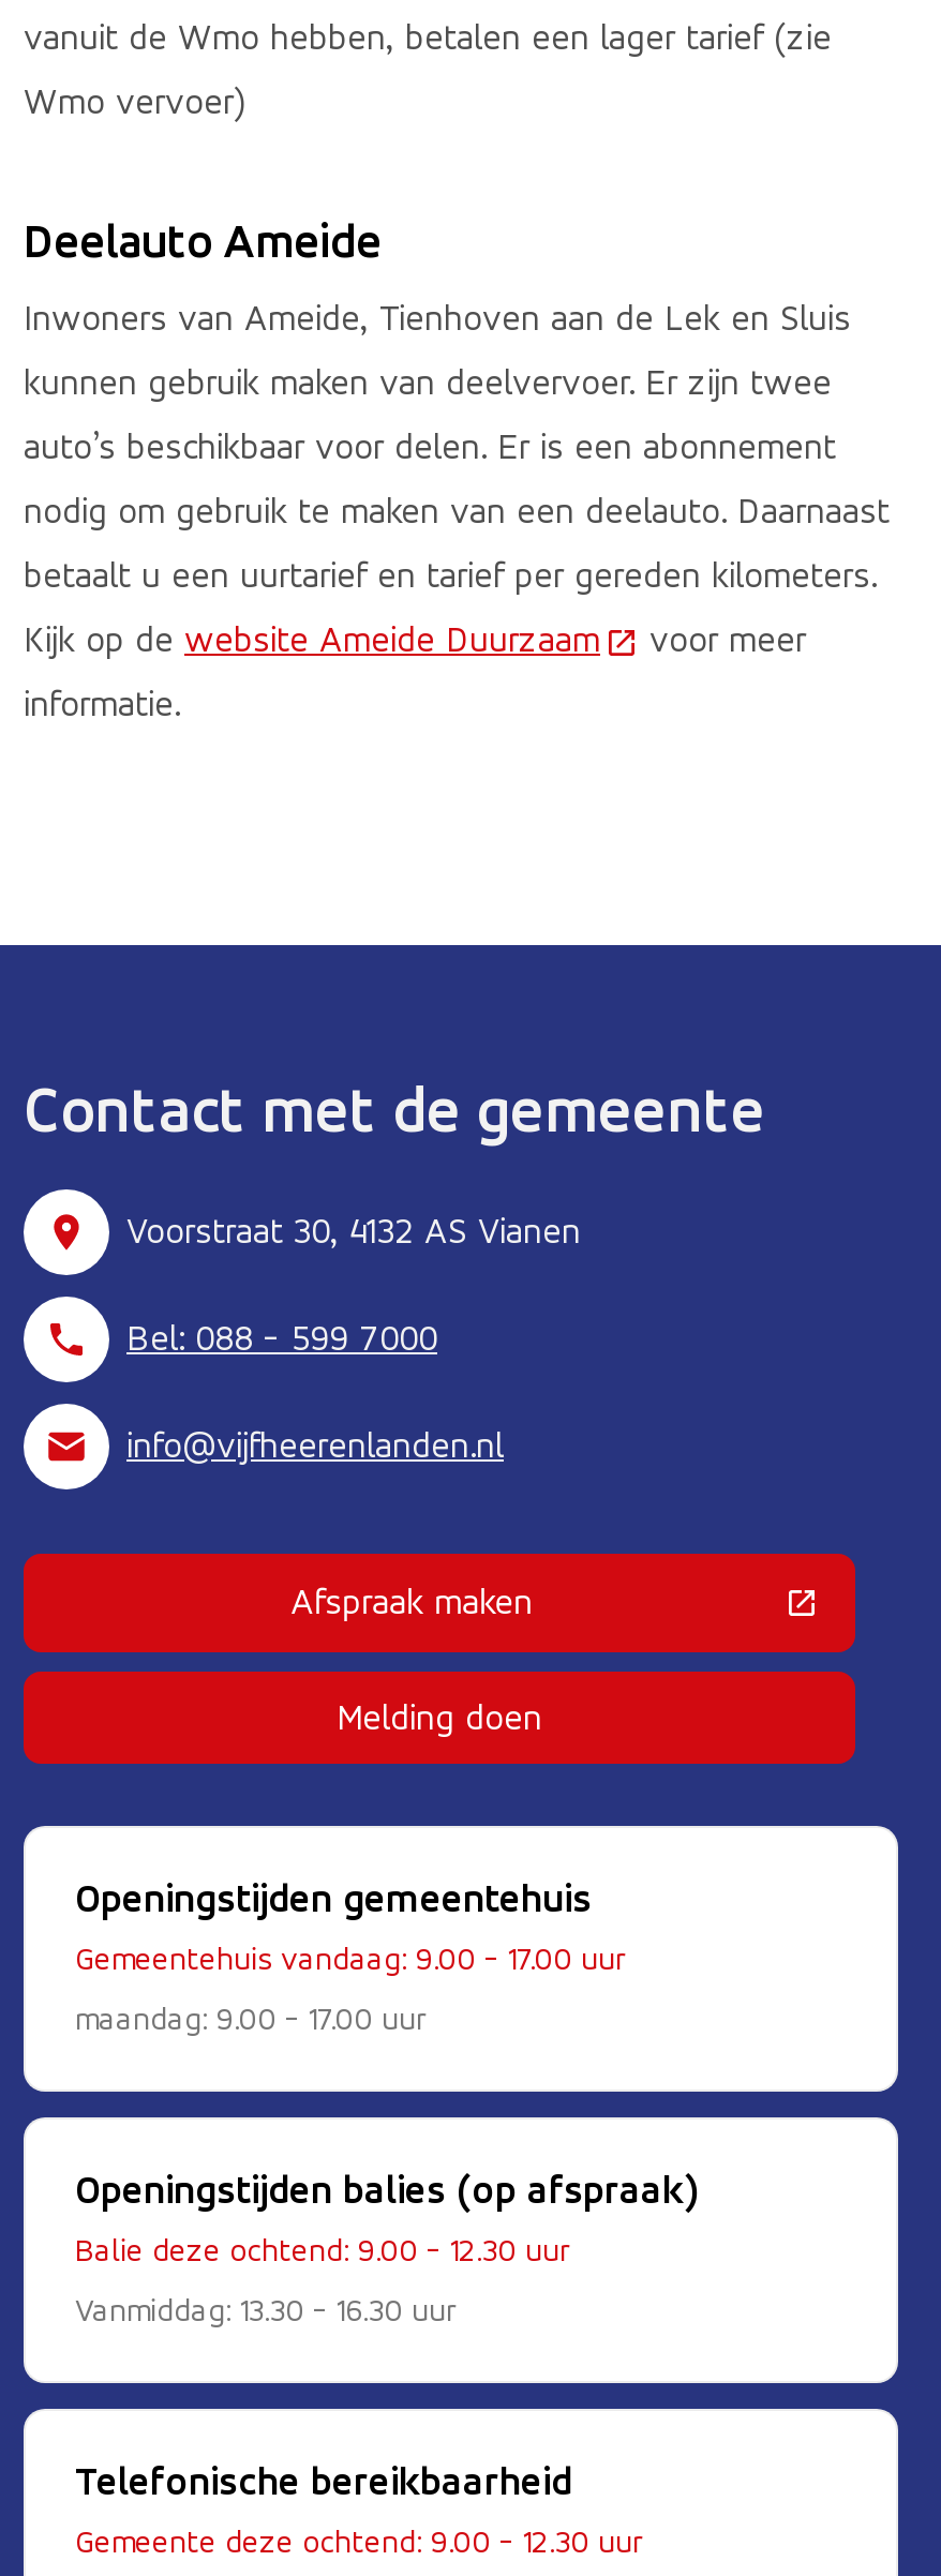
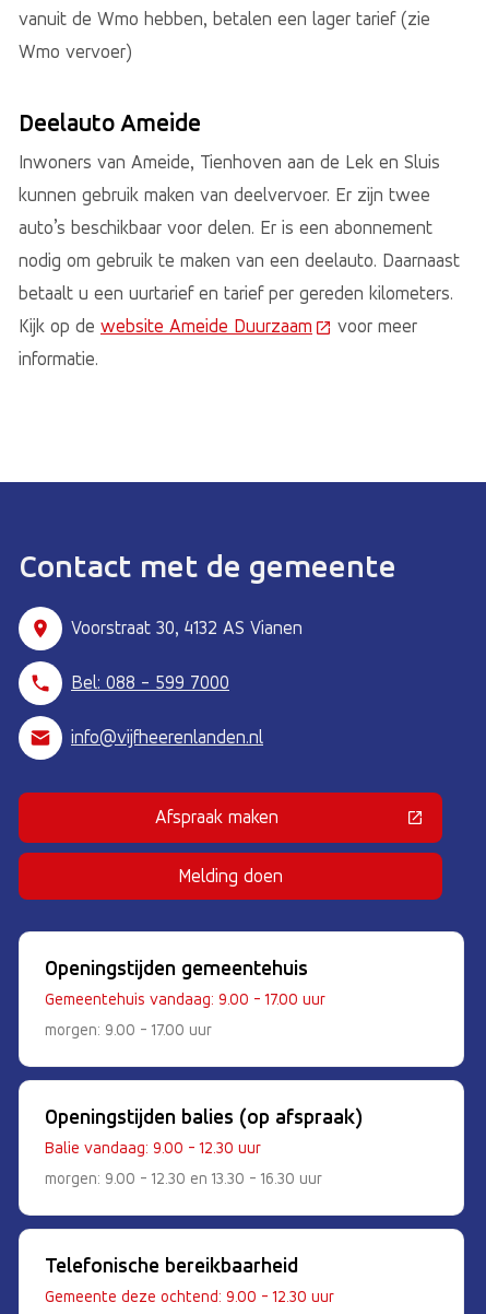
[75,2000,427,2039] maandag: 9.00 - 17.00 uur -> [45,1020,212,1040] morgen: 9.00 - 17.00 uur
[75,2231,570,2270] Balie deze ochtend: 9.00 - 12.30 uur -> [45,1138,261,1158] Balie vandaag: 9.00 - 12.30 uur
[75,2291,457,2330] Vanmiddag: 13.30 - 16.30 uur -> [45,1169,322,1189] morgen: 9.00 - 12.30 en 13.30 - 16.30 uur

